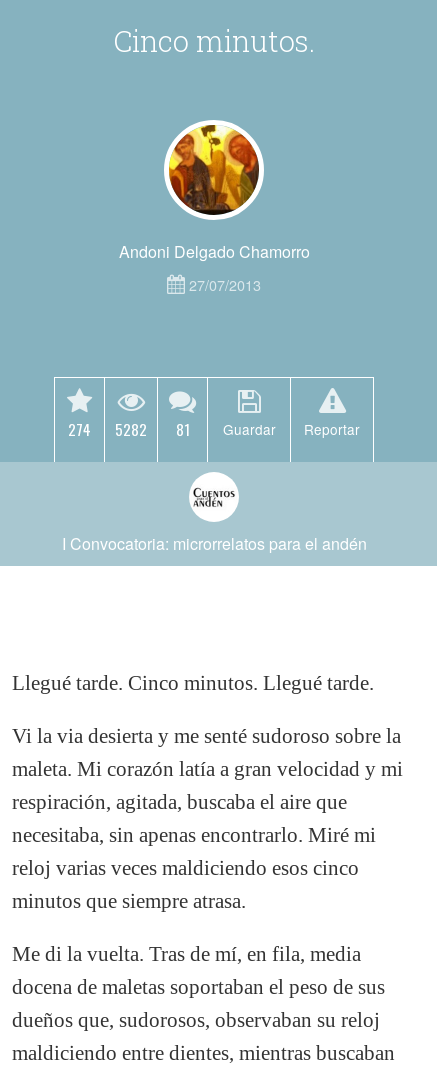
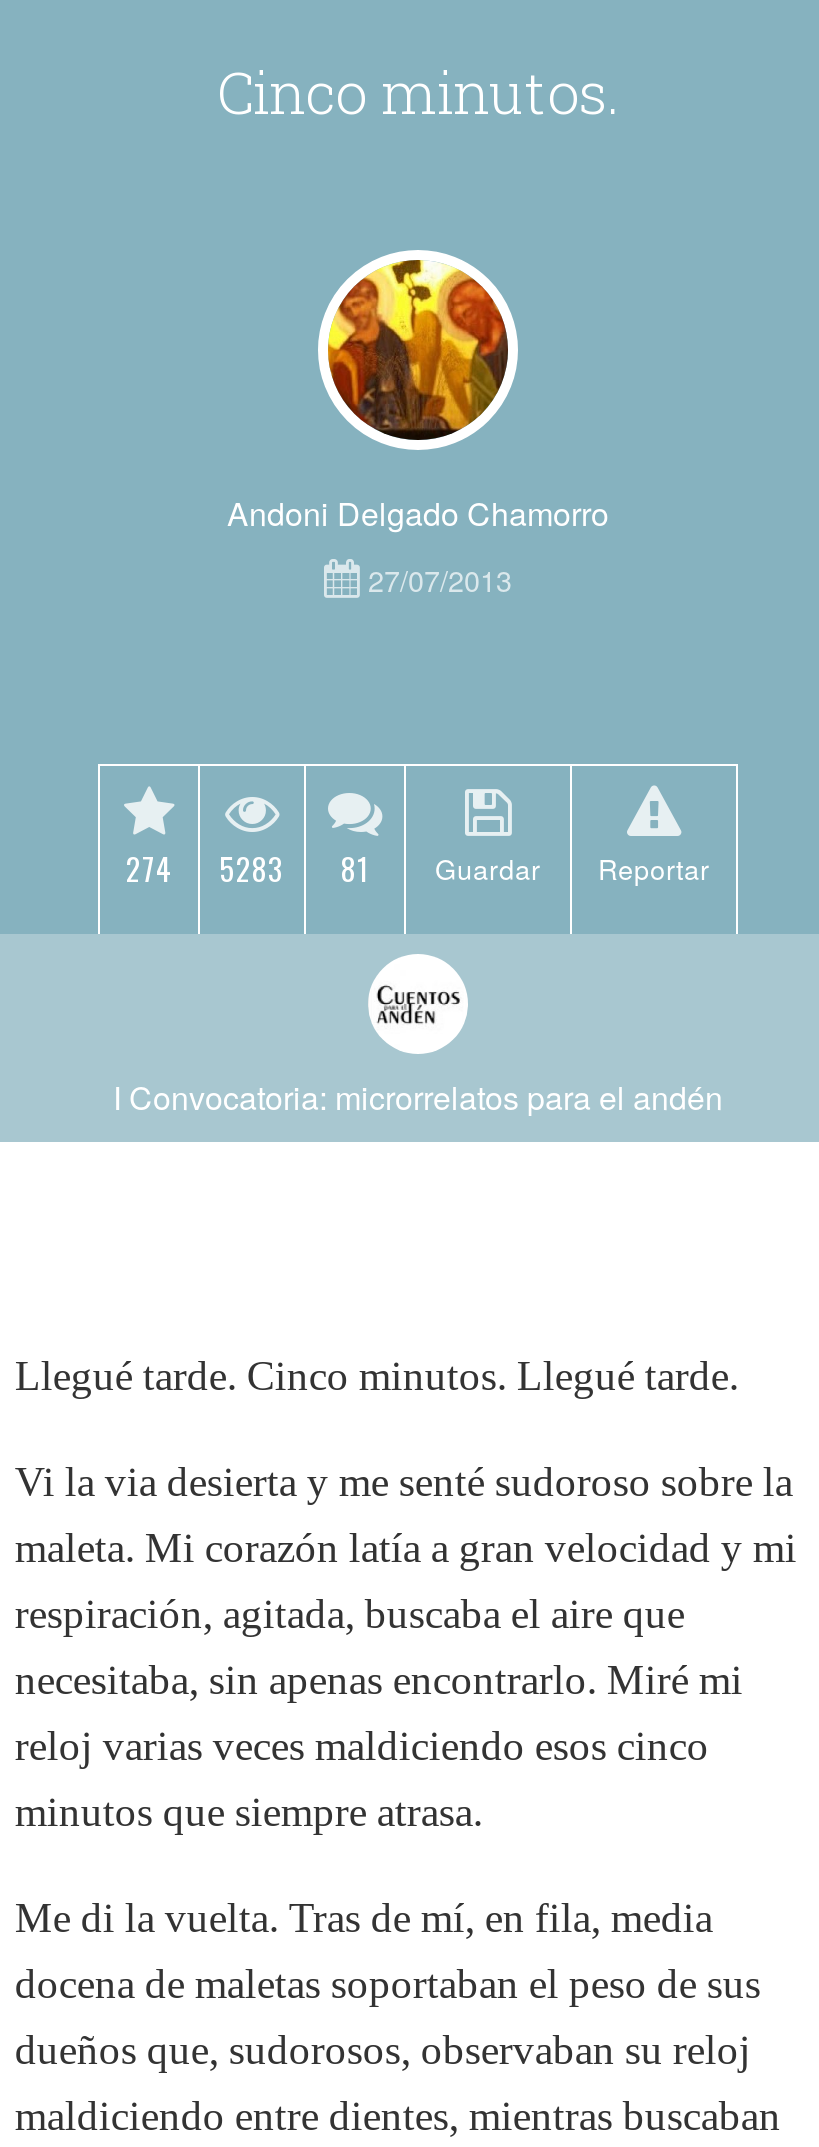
[115,418,147,440] 5282 -> [220,846,284,890] 5283

